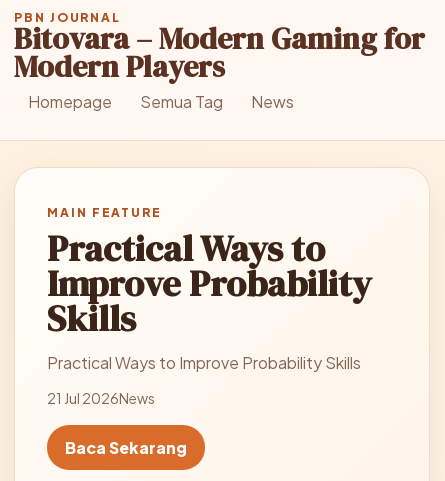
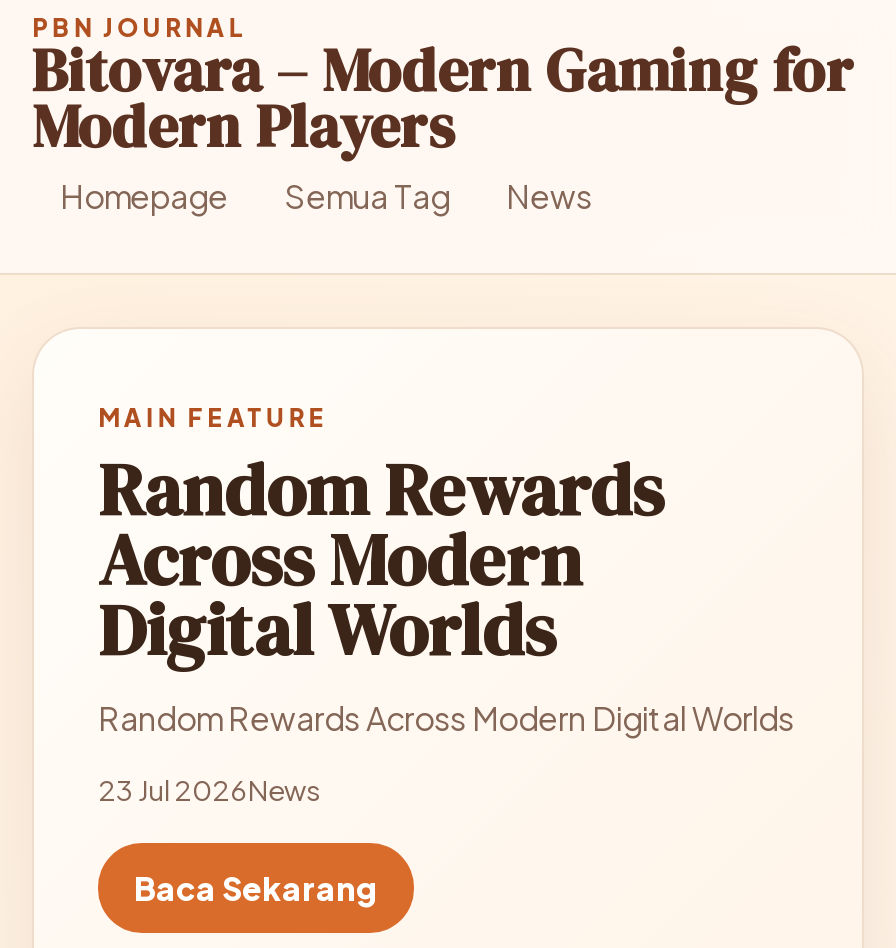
[47,224,372,373] Practical Ways to | Improve Probability | Skills | Practical Ways to Improve Probability Skills -> [98,441,794,739] Random Rewards | Across Modern | Digital Worlds | Random Rewards Across Modern Digital Worlds
[47,389,155,407] 21 Jul 2026News -> [98,771,320,807] 23 Jul 2026News

